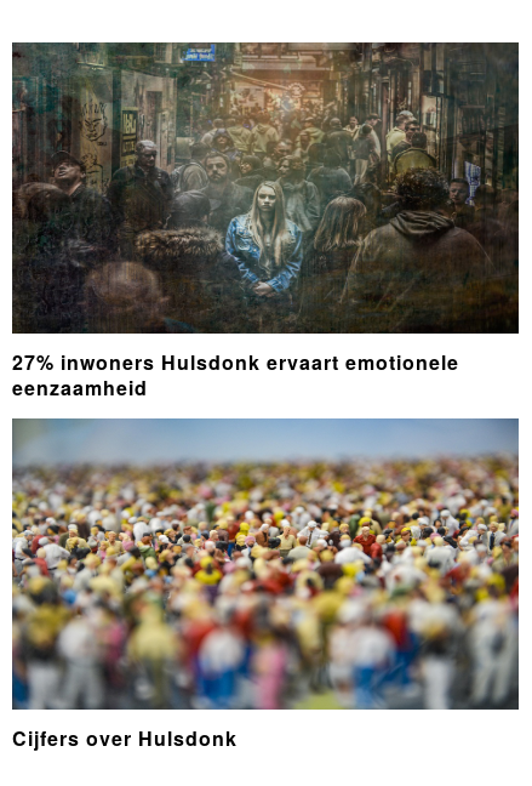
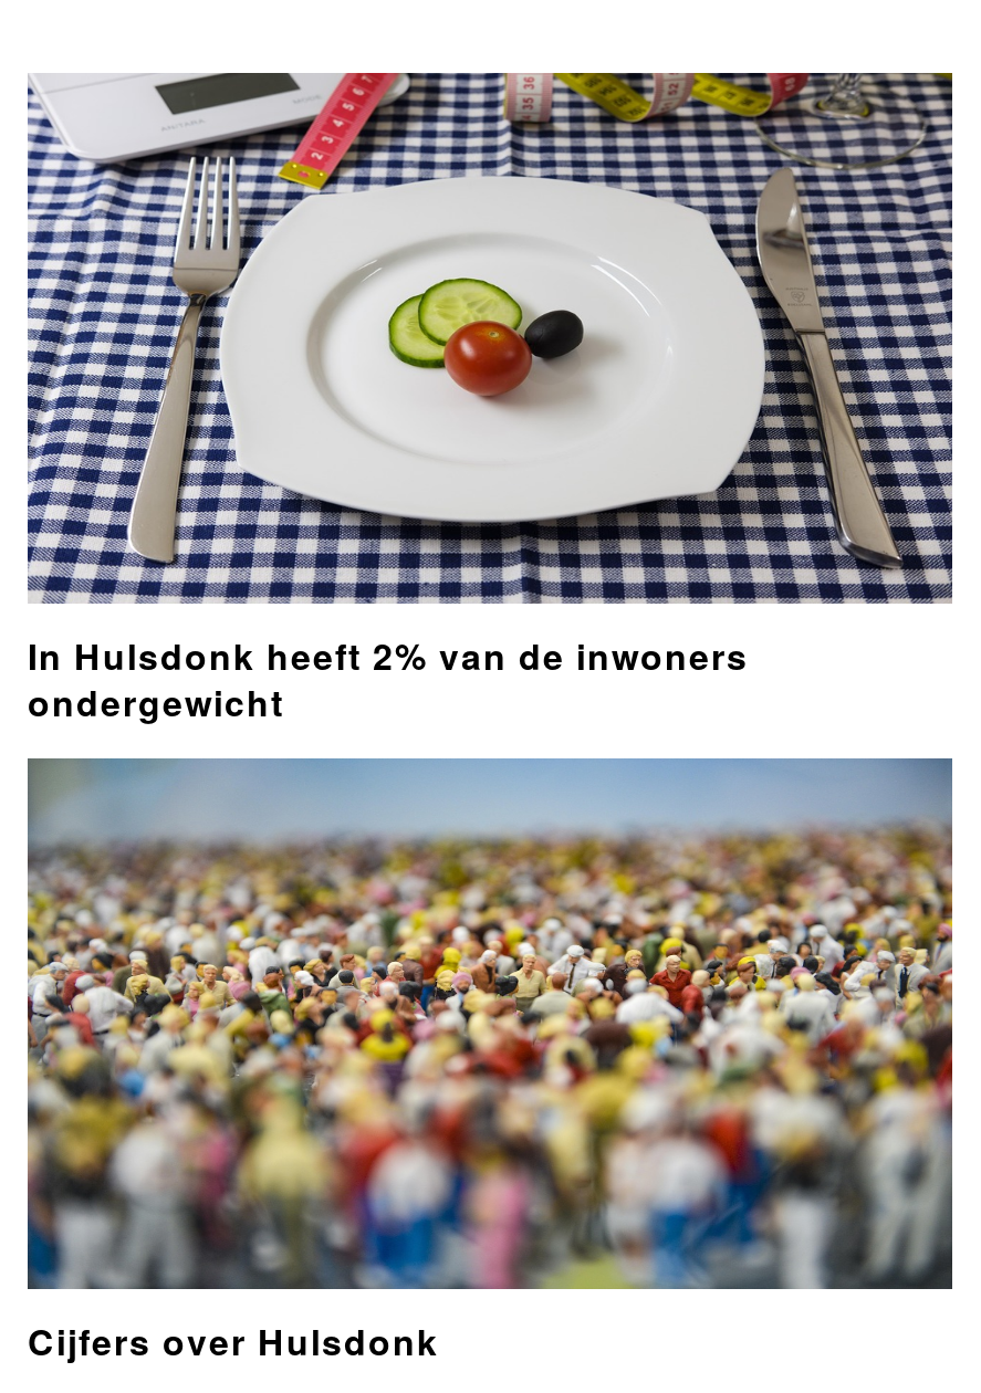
[11,41,520,401] [image] | 27% inwoners Hulsdonk ervaart emotionele | eenzaamheid -> [25,71,954,727] [image] | In Hulsdonk heeft 2% van de inwoners | ondergewicht

